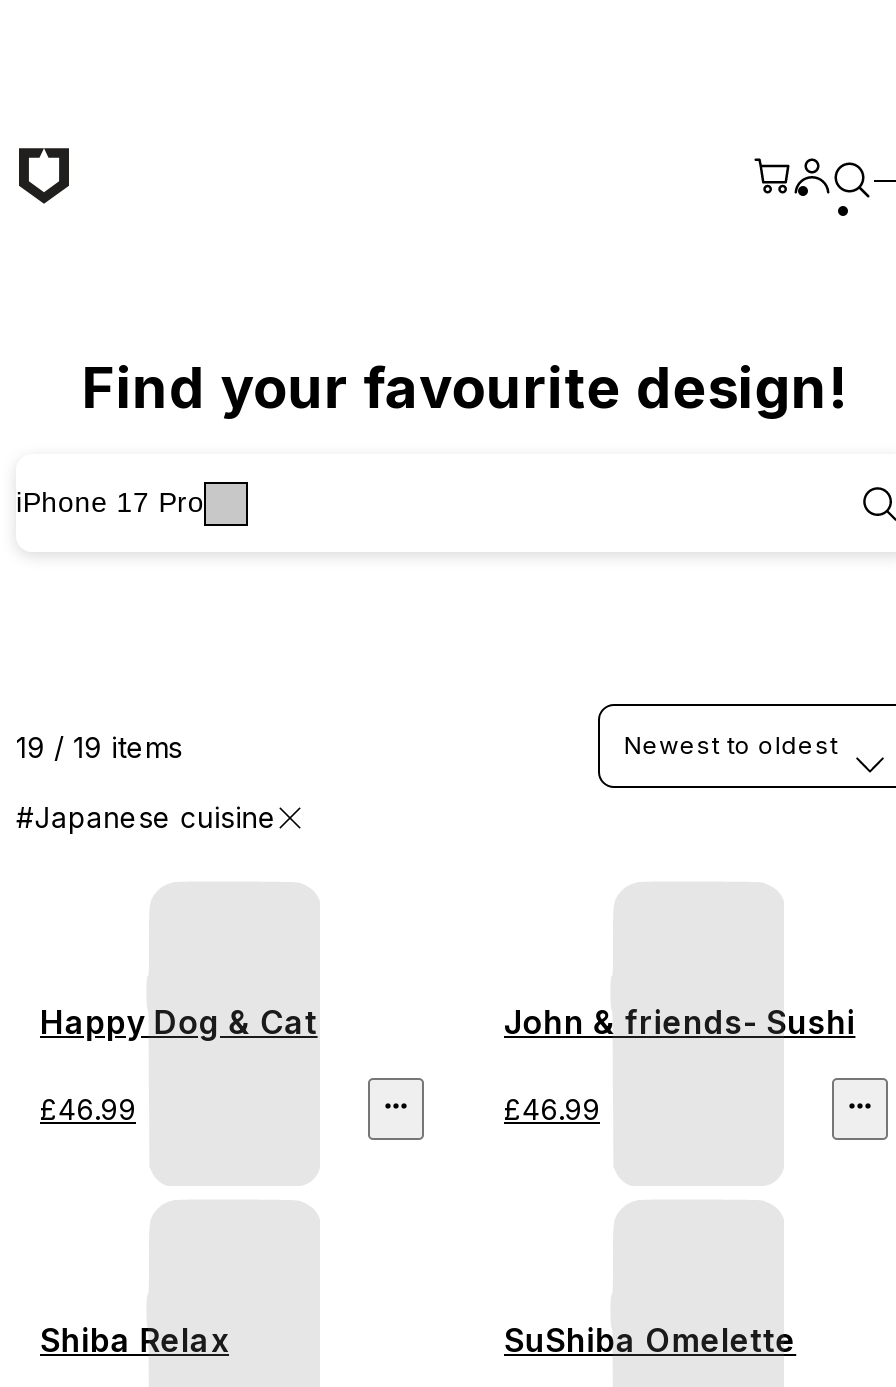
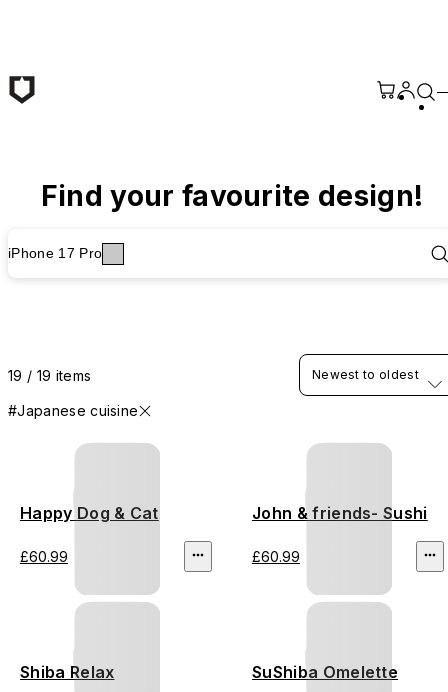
[40,1092,136,1126] £46.99 -> [20,548,68,565] £60.99
[504,1092,600,1126] £46.99 -> [252,548,300,565] £60.99

